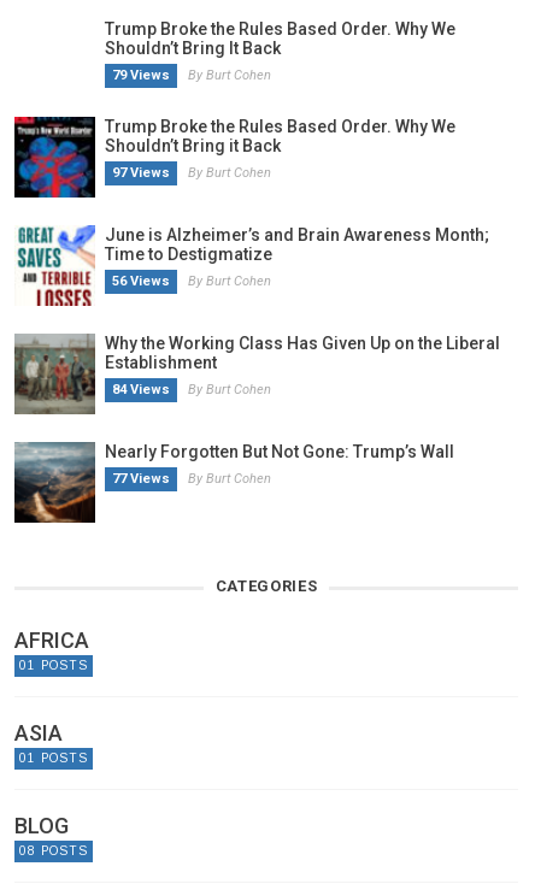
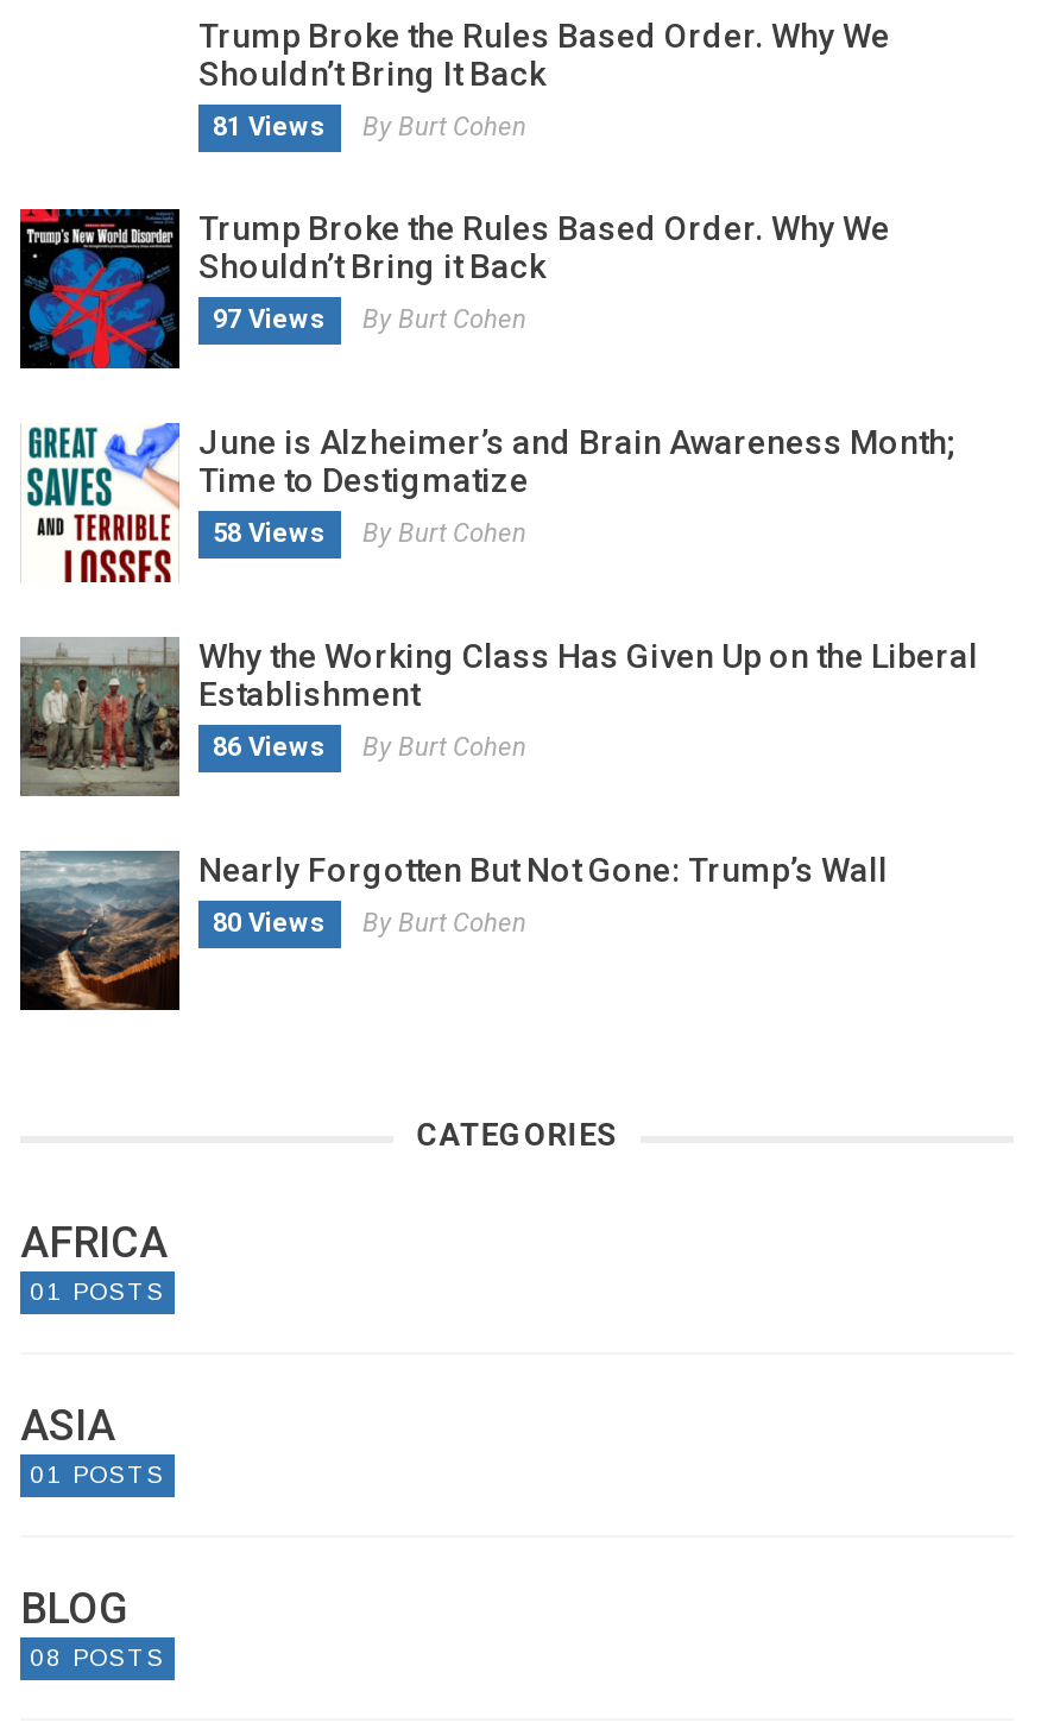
[112,68,271,83] 79 Views By Burt Cohen -> [213,112,526,143] 81 Views By Burt Cohen
[112,273,271,289] 56 Views By Burt Cohen -> [213,518,526,549] 58 Views By Burt Cohen
[112,382,271,397] 84 Views By Burt Cohen -> [213,732,526,762] 86 Views By Burt Cohen
[112,471,271,486] 77 Views By Burt Cohen -> [213,907,526,938] 80 Views By Burt Cohen

